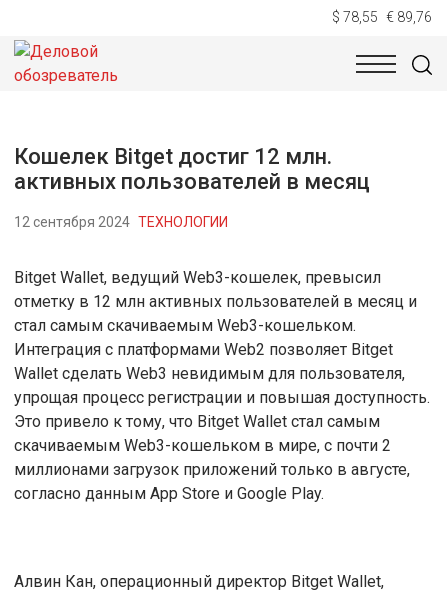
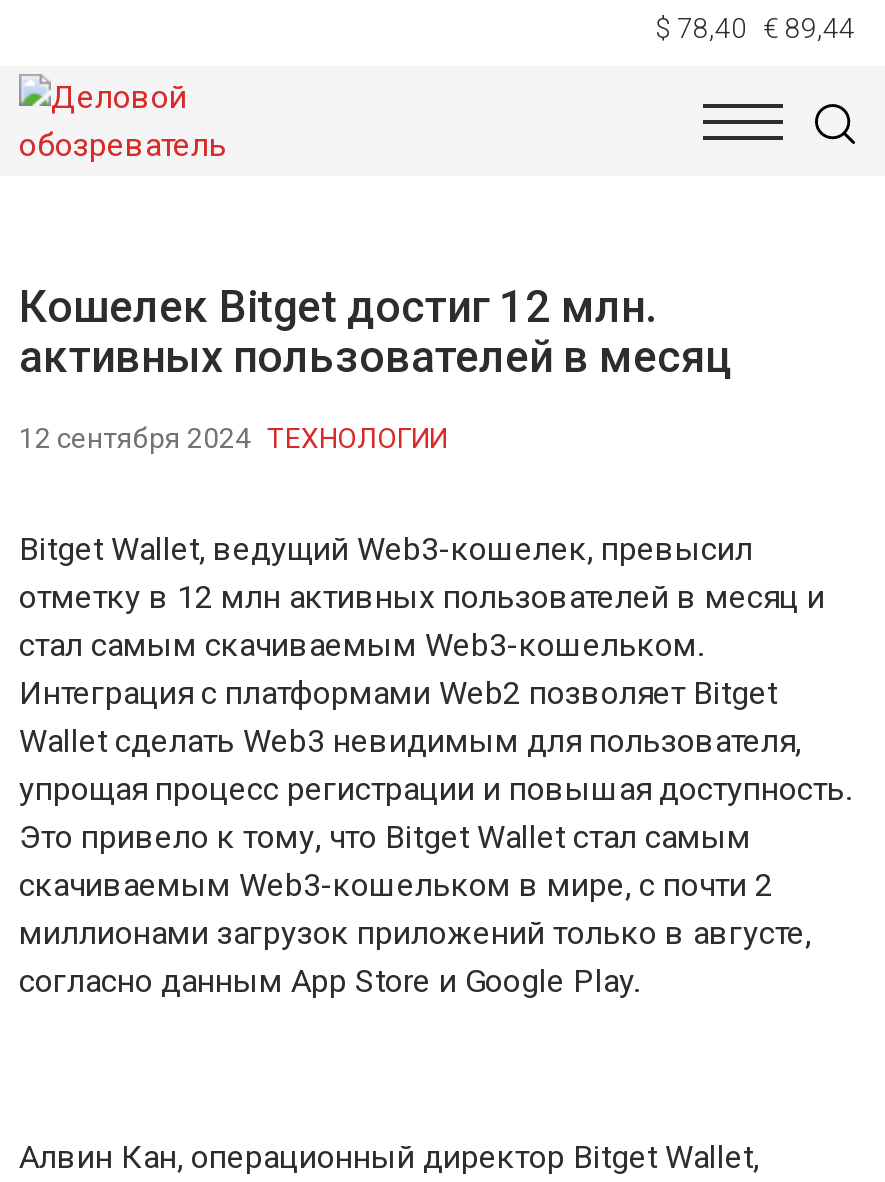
[332,9,432,25] $ 78,55 € 89,76 -> [655,12,855,44] $ 78,40 € 89,44

